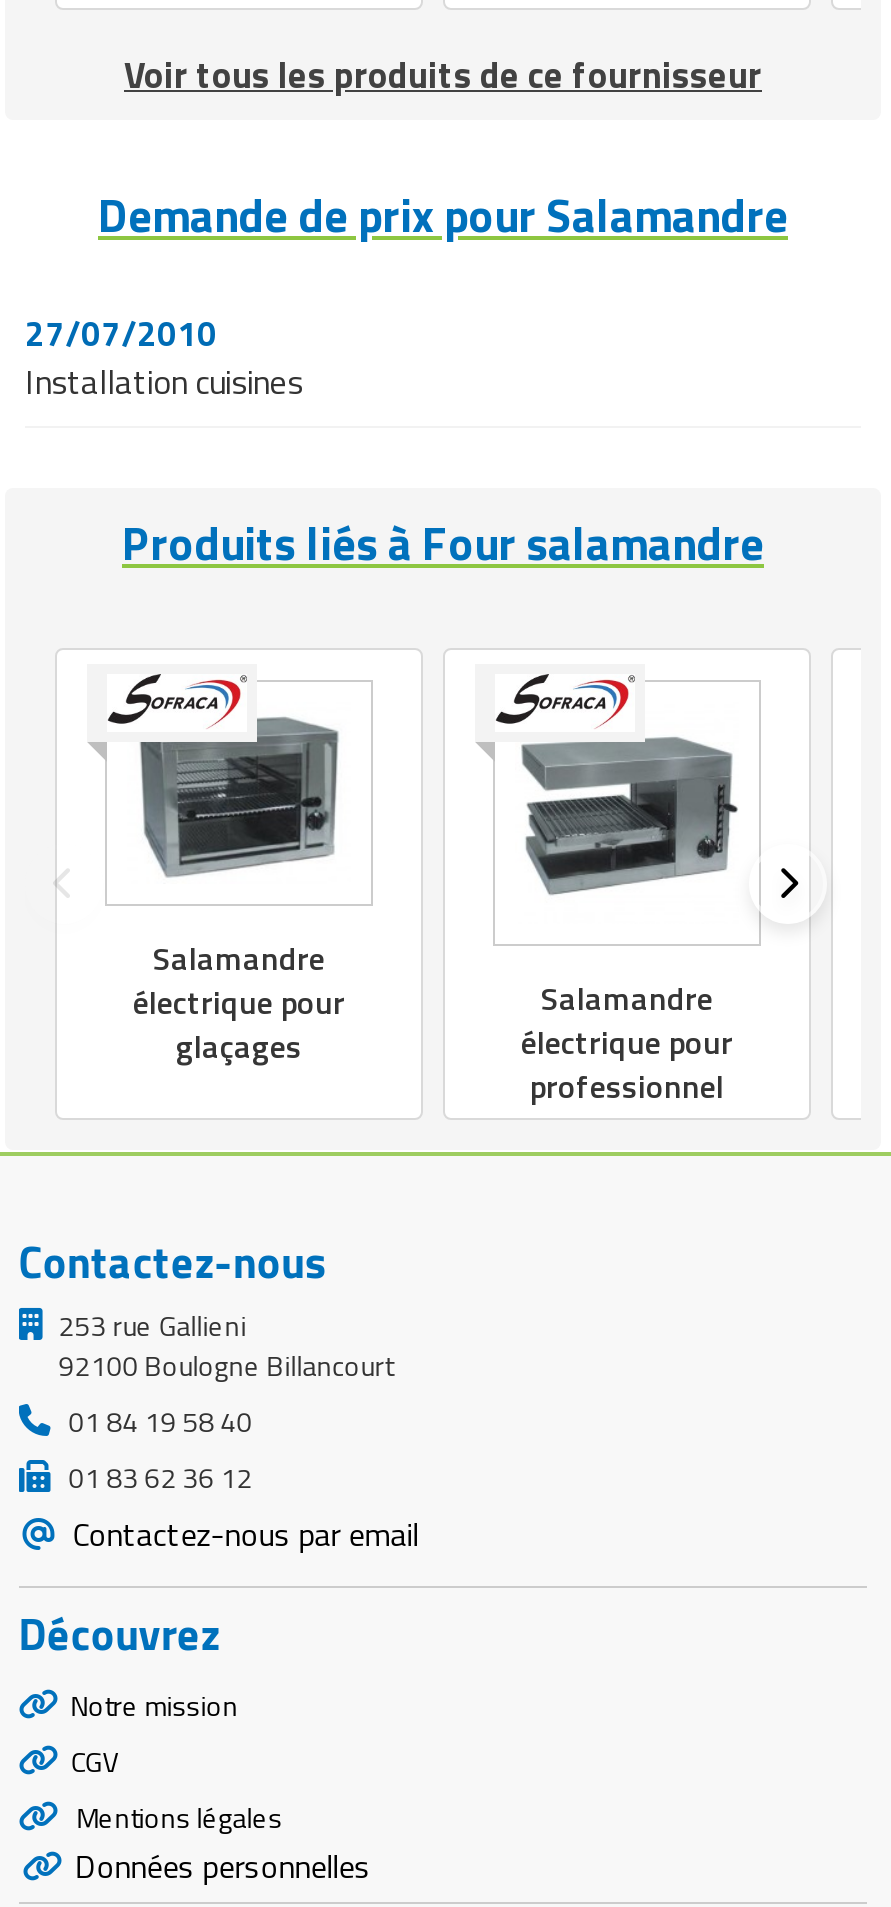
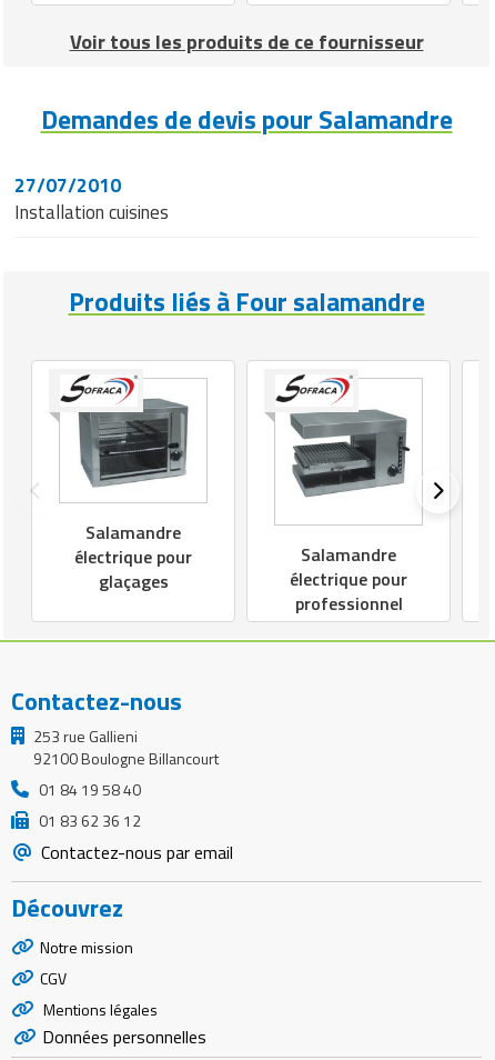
[98,181,788,251] Demande de prix pour Salamandre -> [41,101,452,139] Demandes de devis pour Salamandre

